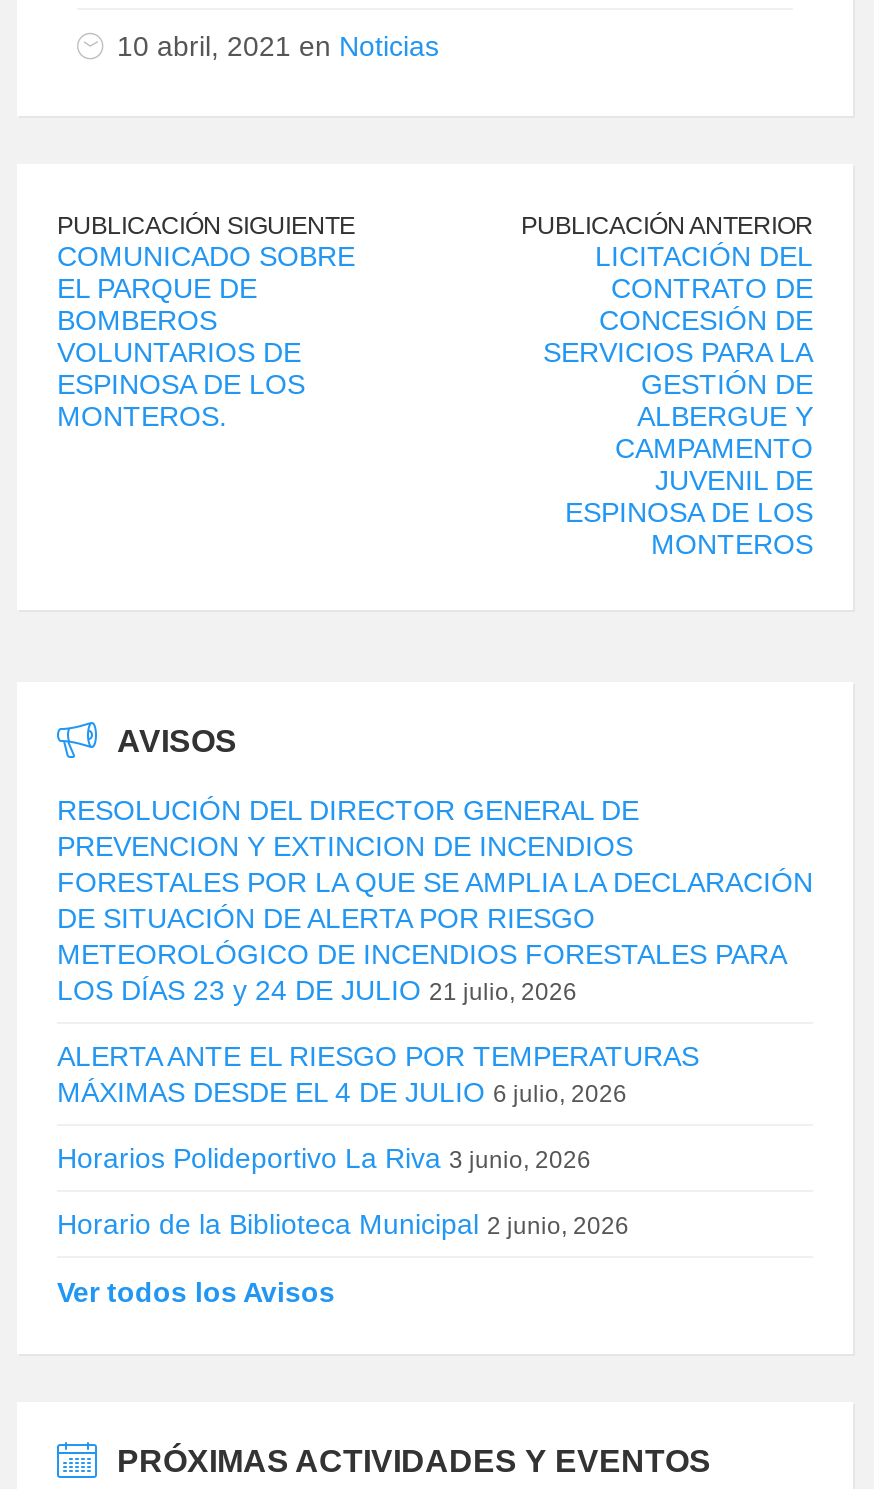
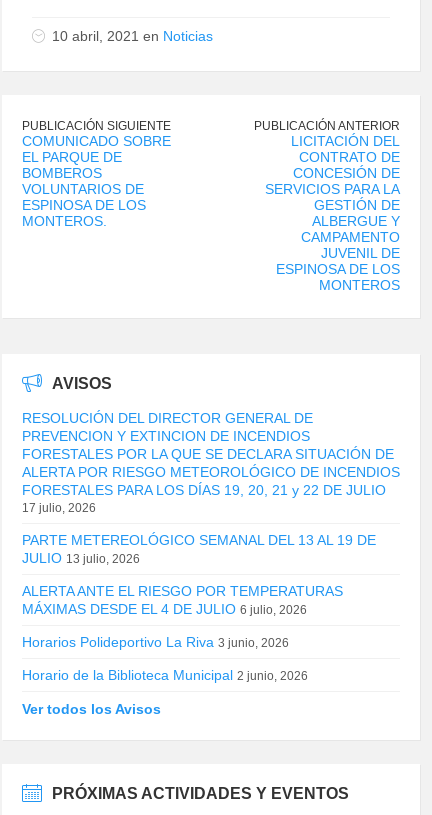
[57,866,813,1006] FORESTALES POR LA QUE SE AMPLIA LA DECLARACIÓN | DE SITUACIÓN DE ALERTA POR RIESGO | METEOROLÓGICO DE INCENDIOS FORESTALES PARA | LOS DÍAS 23 y 24 DE JULIO 21 julio, 2026 -> [22,446,400,566] FORESTALES POR LA QUE SE DECLARA SITUACIÓN DE | ALERTA POR RIESGO METEOROLÓGICO DE INCENDIOS | FORESTALES PARA LOS DÍAS 19, 20, 21 y 22 DE JULIO | 17 julio, 2026 | PARTE METEREOLÓGICO SEMANAL DEL 13 AL 19 DE | JULIO 13 julio, 2026

